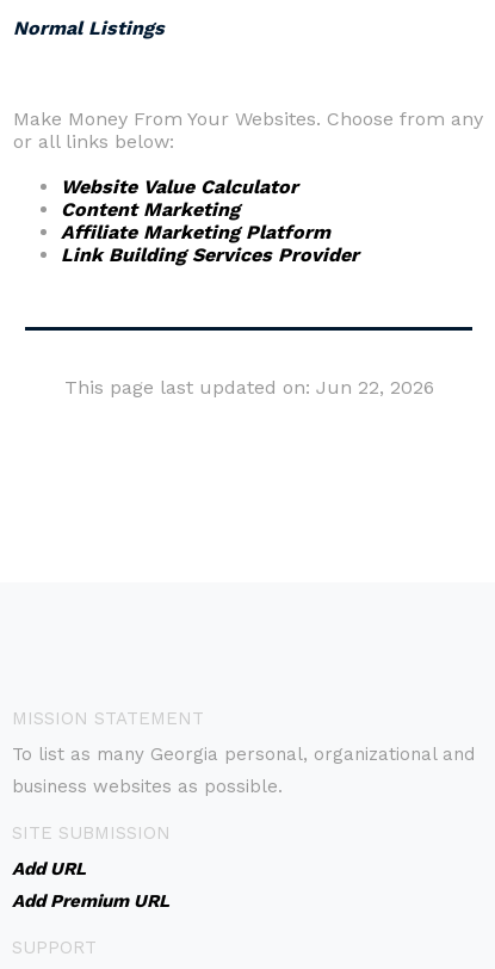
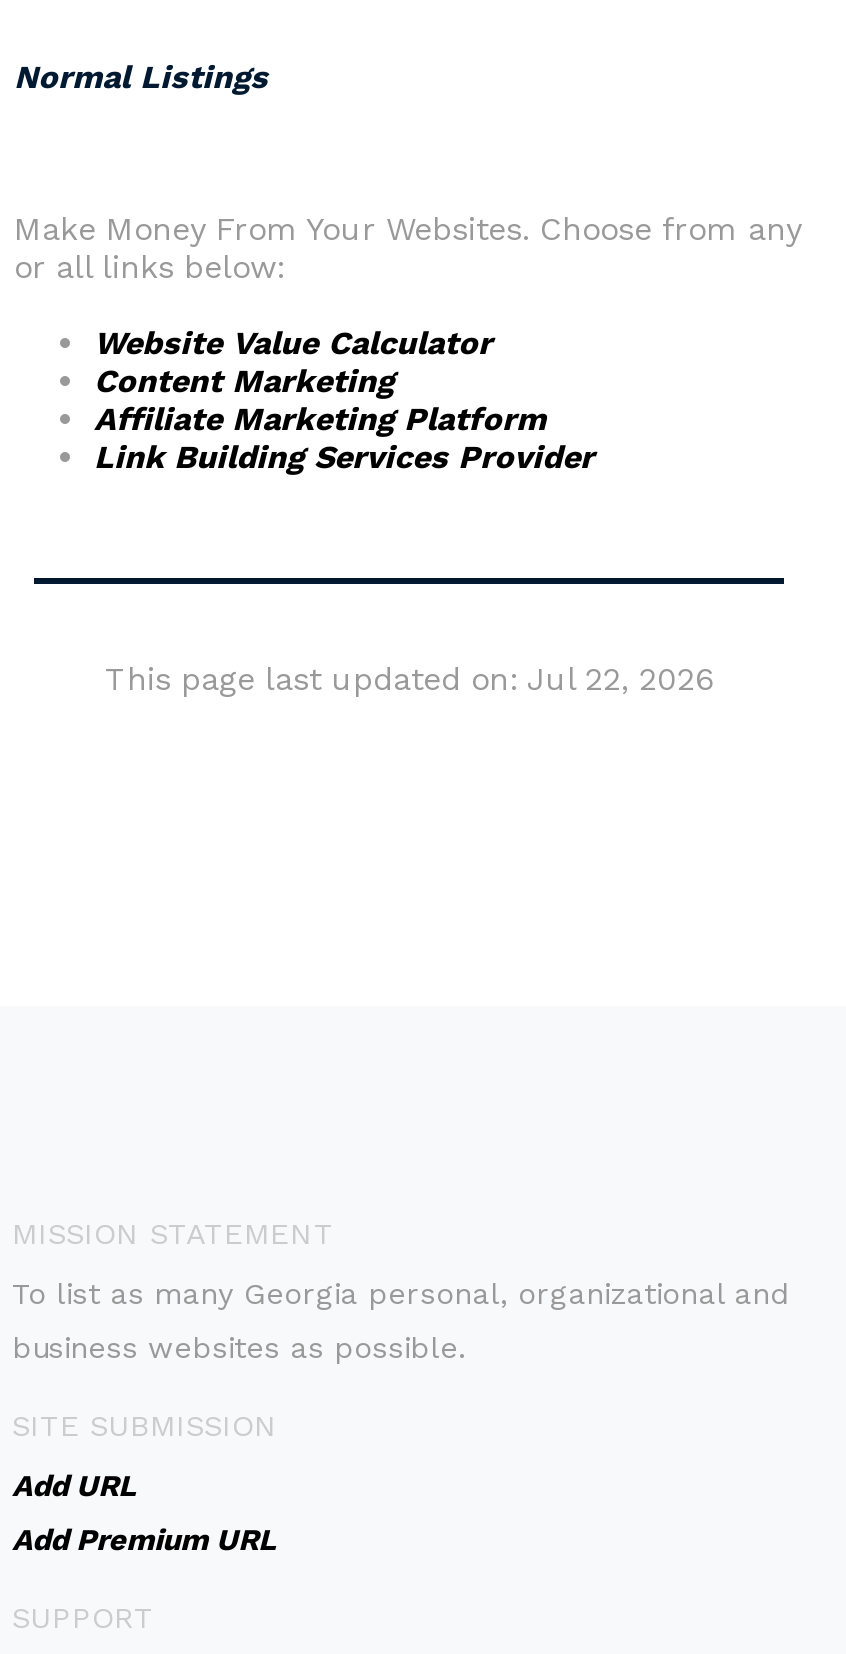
[64,376,434,399] This page last updated on: Jun 22, 2026 -> [105,660,713,698] This page last updated on: Jul 22, 2026

